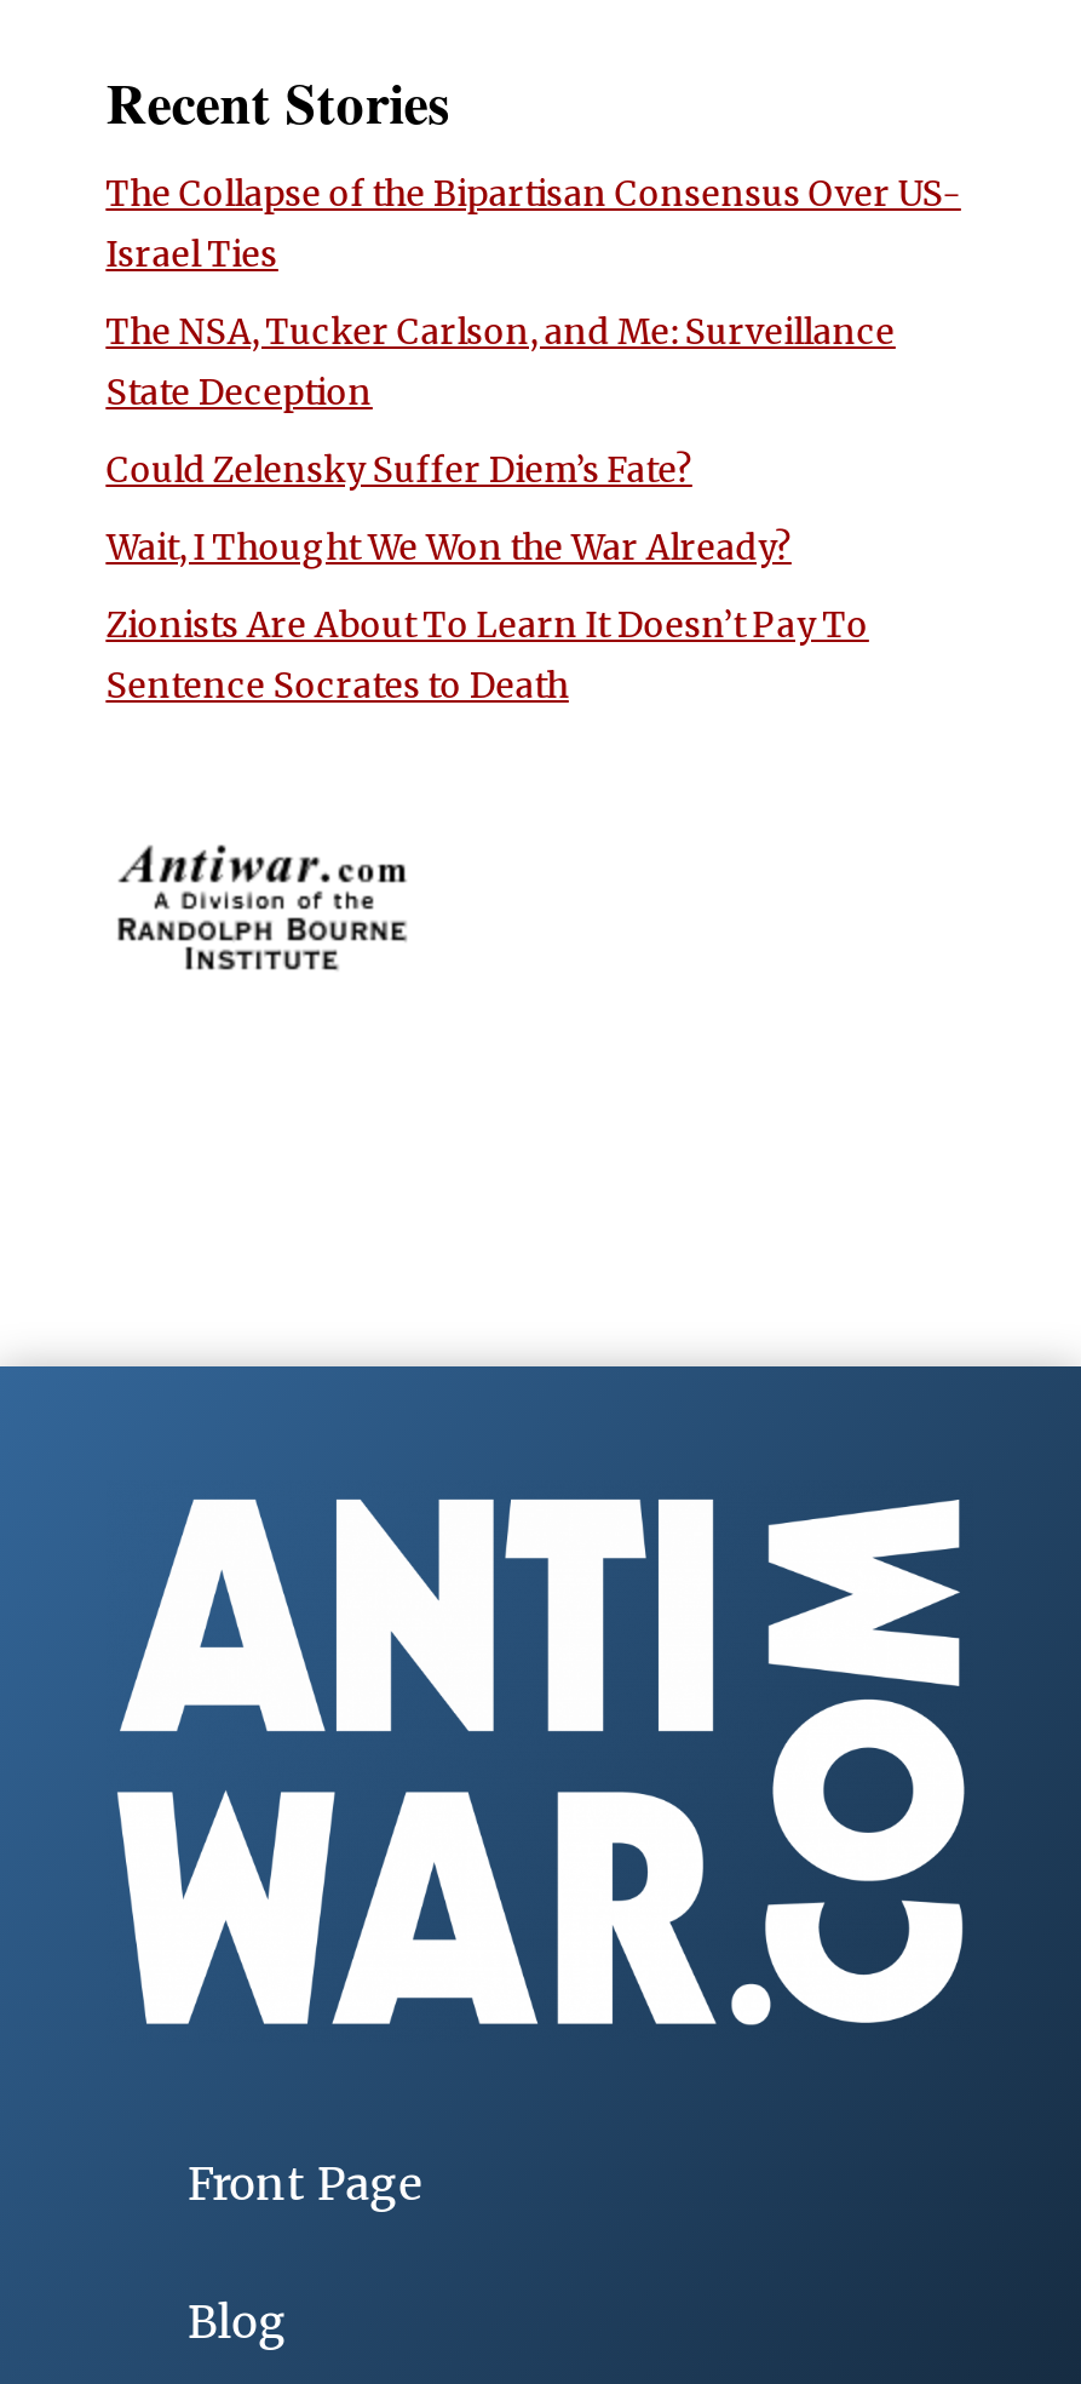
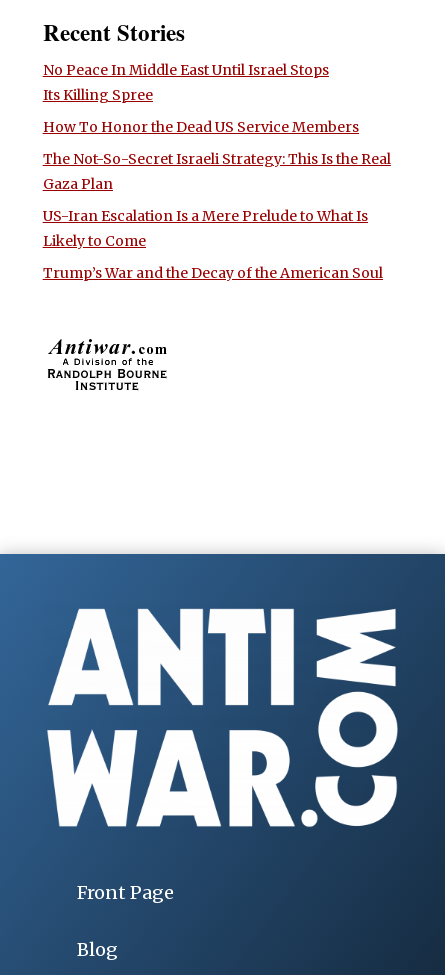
[106,173,961,277] The Collapse of the Bipartisan Consensus Over US- | Israel Ties -> [43,61,329,104] No Peace In Middle East Until Israel Stops | Its Killing Spree
[106,311,895,415] The NSA, Tucker Carlson, and Me: Surveillance | State Deception -> [43,118,359,136] How To Honor the Dead US Service Members
[106,449,692,493] Could Zelensky Suffer Diem’s Fate? -> [43,150,391,193] The Not-So-Secret Israeli Strategy: This Is the Real | Gaza Plan
[106,526,791,570] Wait, I Thought We Won the War Already? -> [43,207,368,250] US-Iran Escalation Is a Mere Prelude to What Is | Likely to Come
[106,604,869,708] Zionists Are About To Learn It Doesn’t Pay To | Sentence Socrates to Death -> [43,264,383,282] Trump’s War and the Decay of the American Soul

